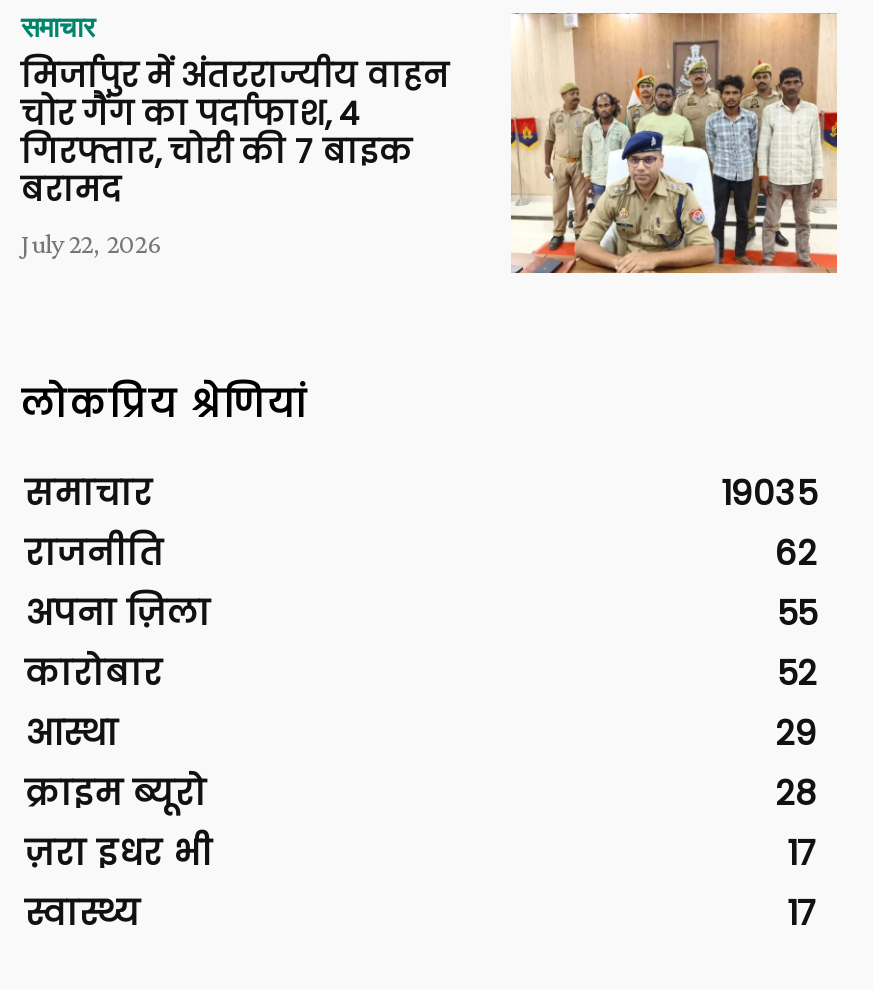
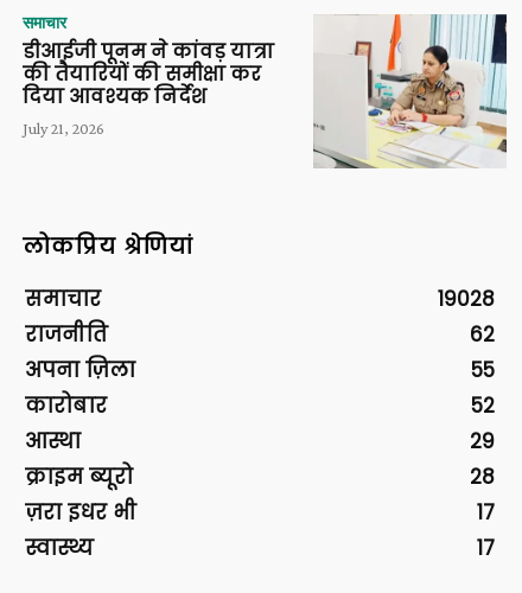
[21,11,839,275] [image] | मिर्जापुर में अंतरराज्यीय वाहन | चोर गैंग का पर्दाफाश, 4 | गिरफ्तार, चोरी की 7 बाइक | बरामद | July 22, 2026 -> [23,13,508,170] [image] | डीआईजी पूनम ने कांवड़ यात्रा | की तैयारियों की समीक्षा कर | दिया आवश्यक निर्देश | July 21, 2026
[721,469,817,517] 19035 -> [438,285,495,313] 19028

